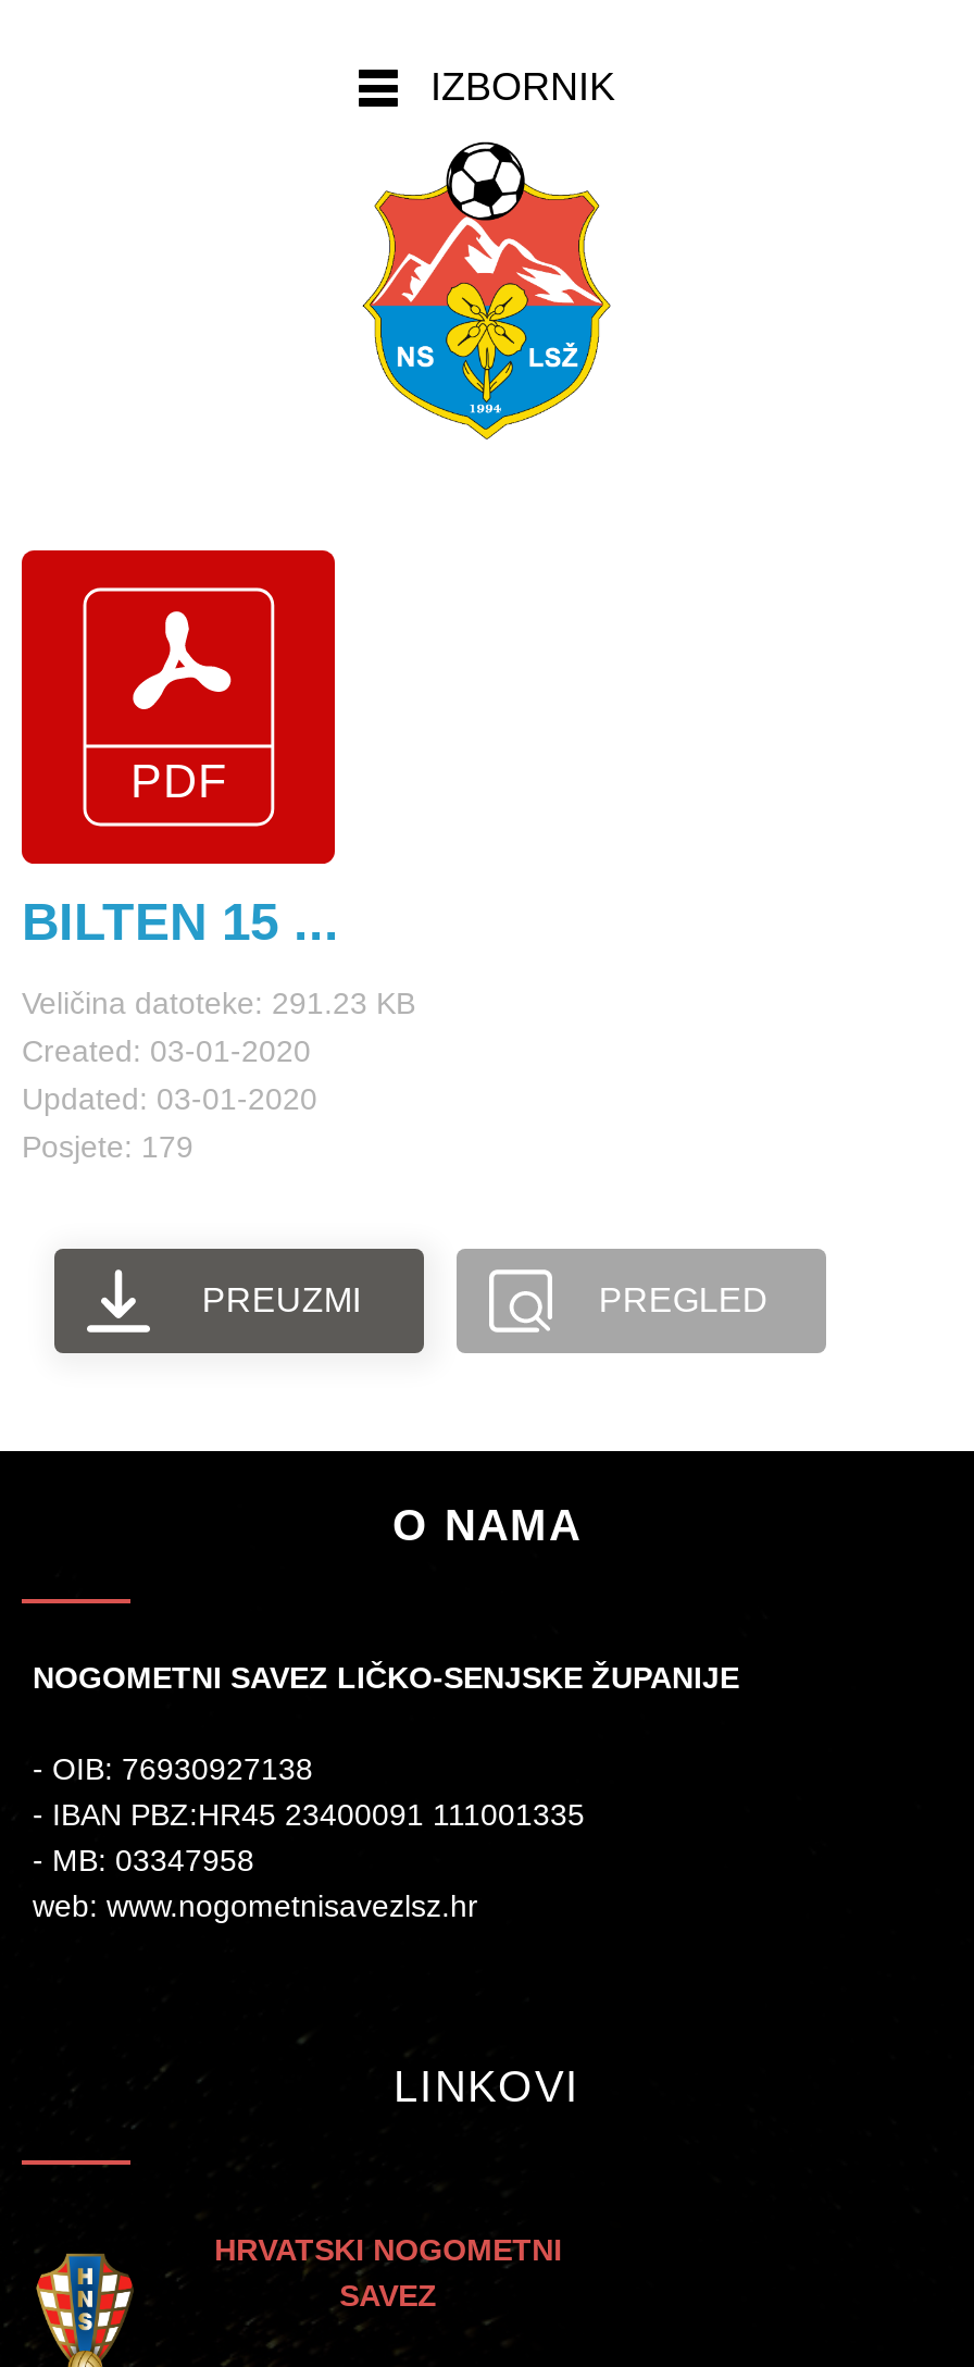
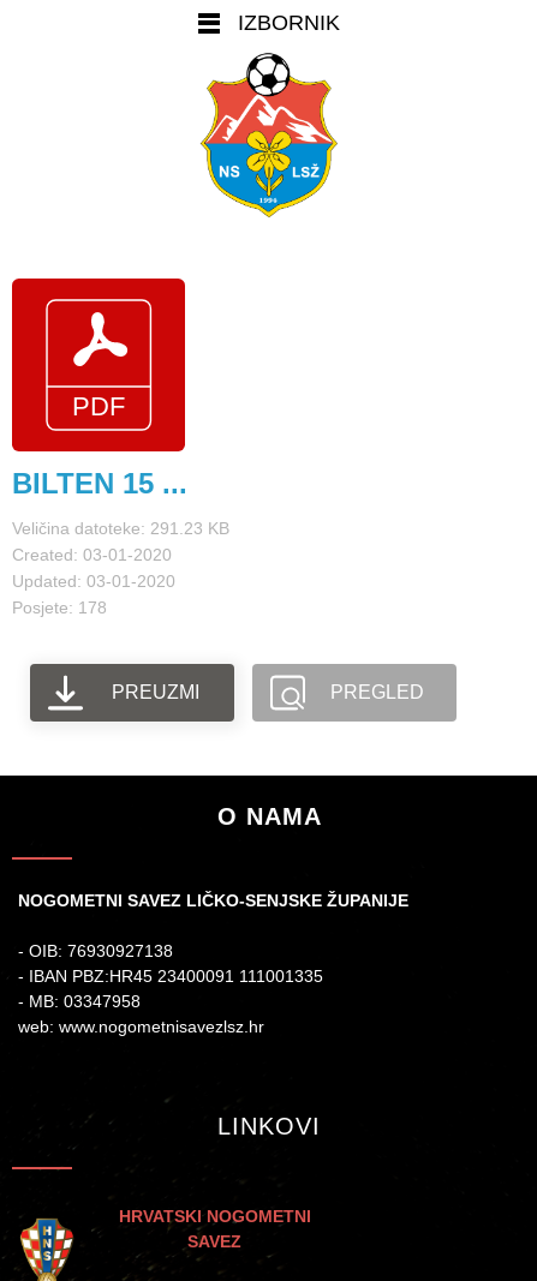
[22,1130,193,1165] Posjete: 179 -> [12,598,107,618] Posjete: 178

